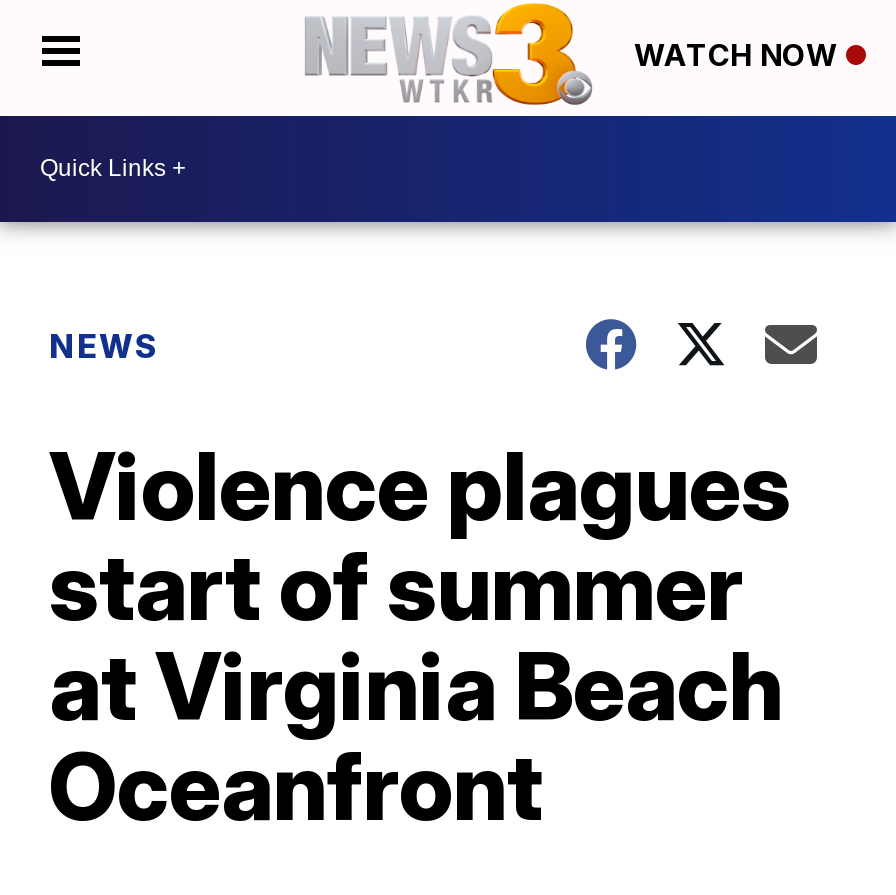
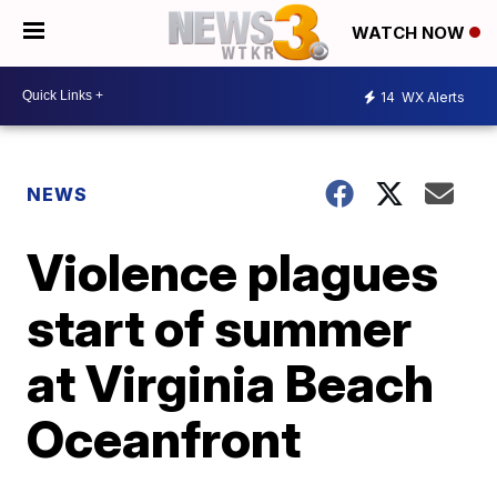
none -> [381,89,465,106] 14 WX Alerts

